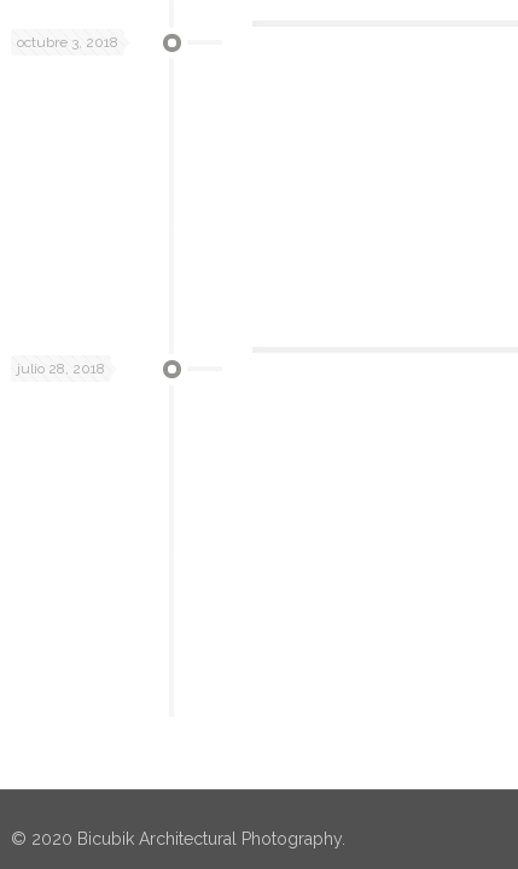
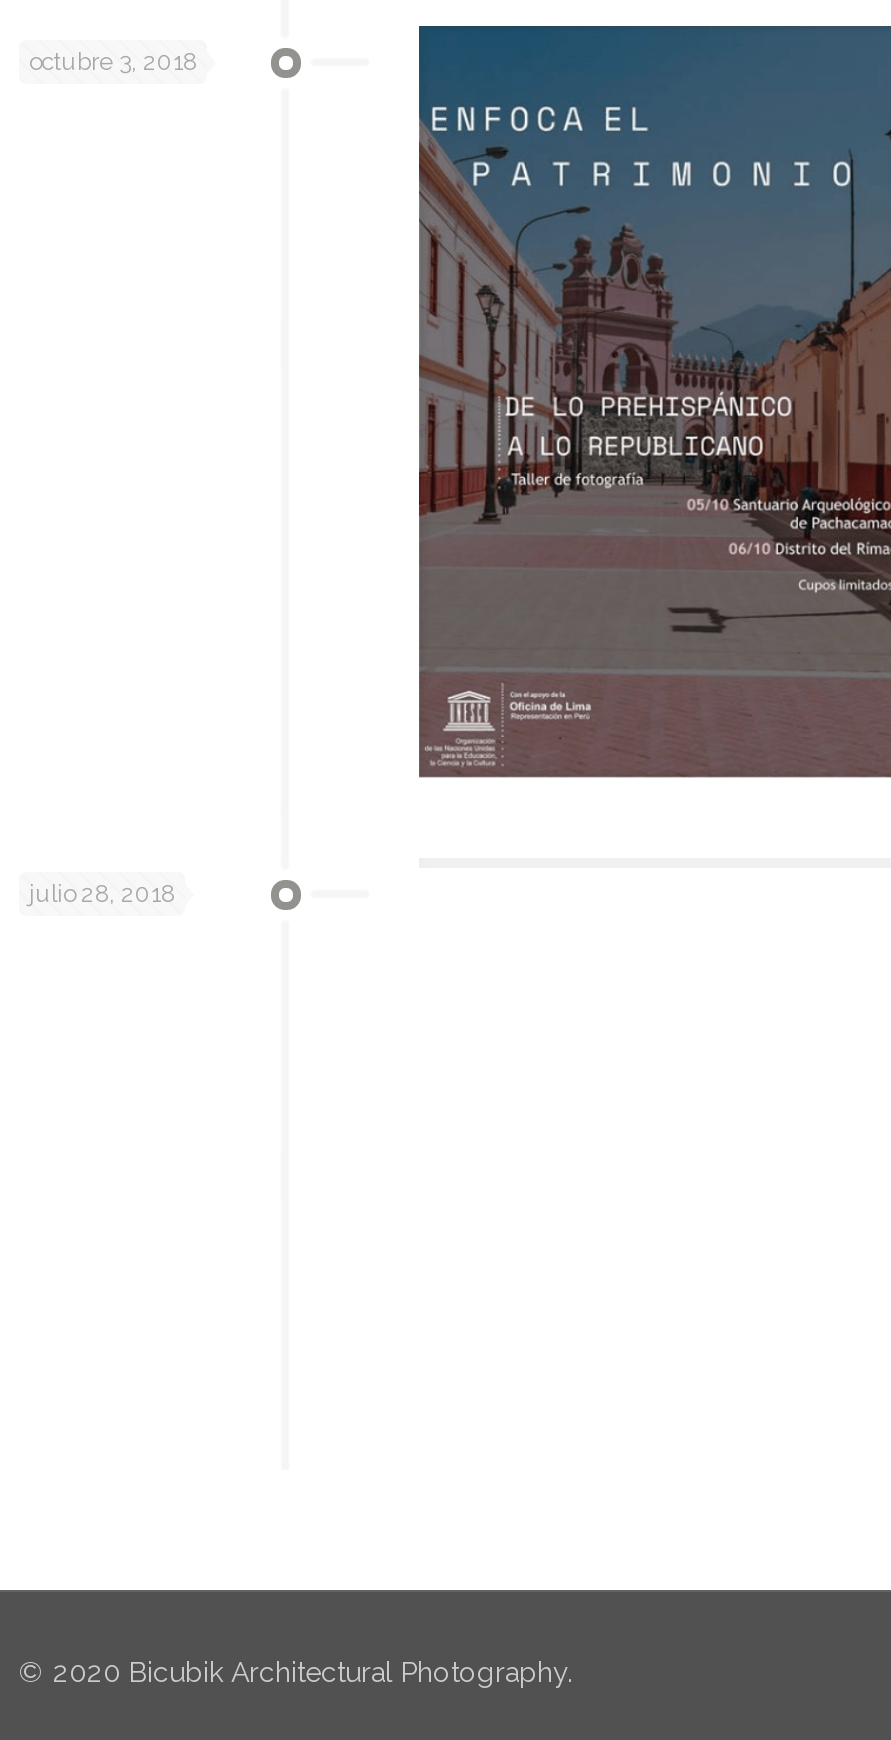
none -> [417,24,885,780] [image]

